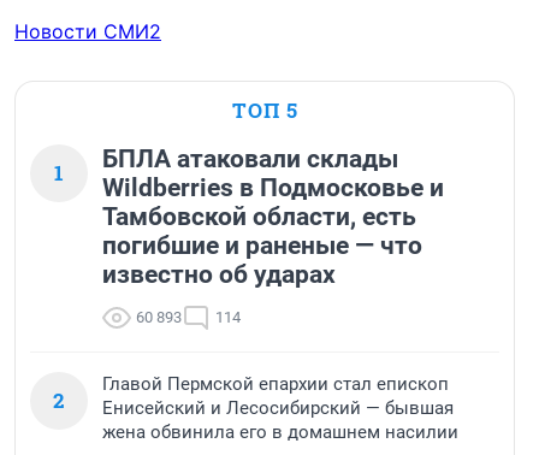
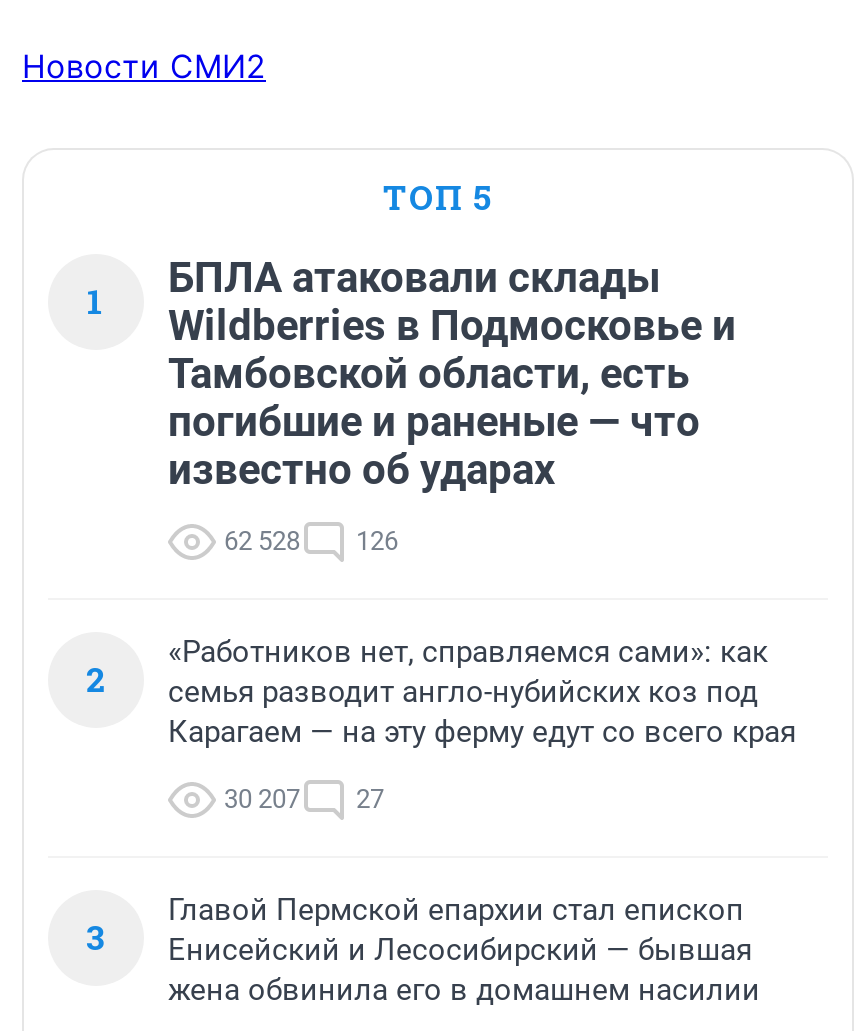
none -> [86,634,796,960] «Работников нет, справляемся сами»: как | семья разводит англо-нубийских коз под | Карагаем — на эту ферму едут со всего края | 30 207 | 27 | 3
[136,308,182,326] 60 893 -> [224,526,300,556] 62 528
[215,308,241,326] 114 -> [356,526,398,556] 126

